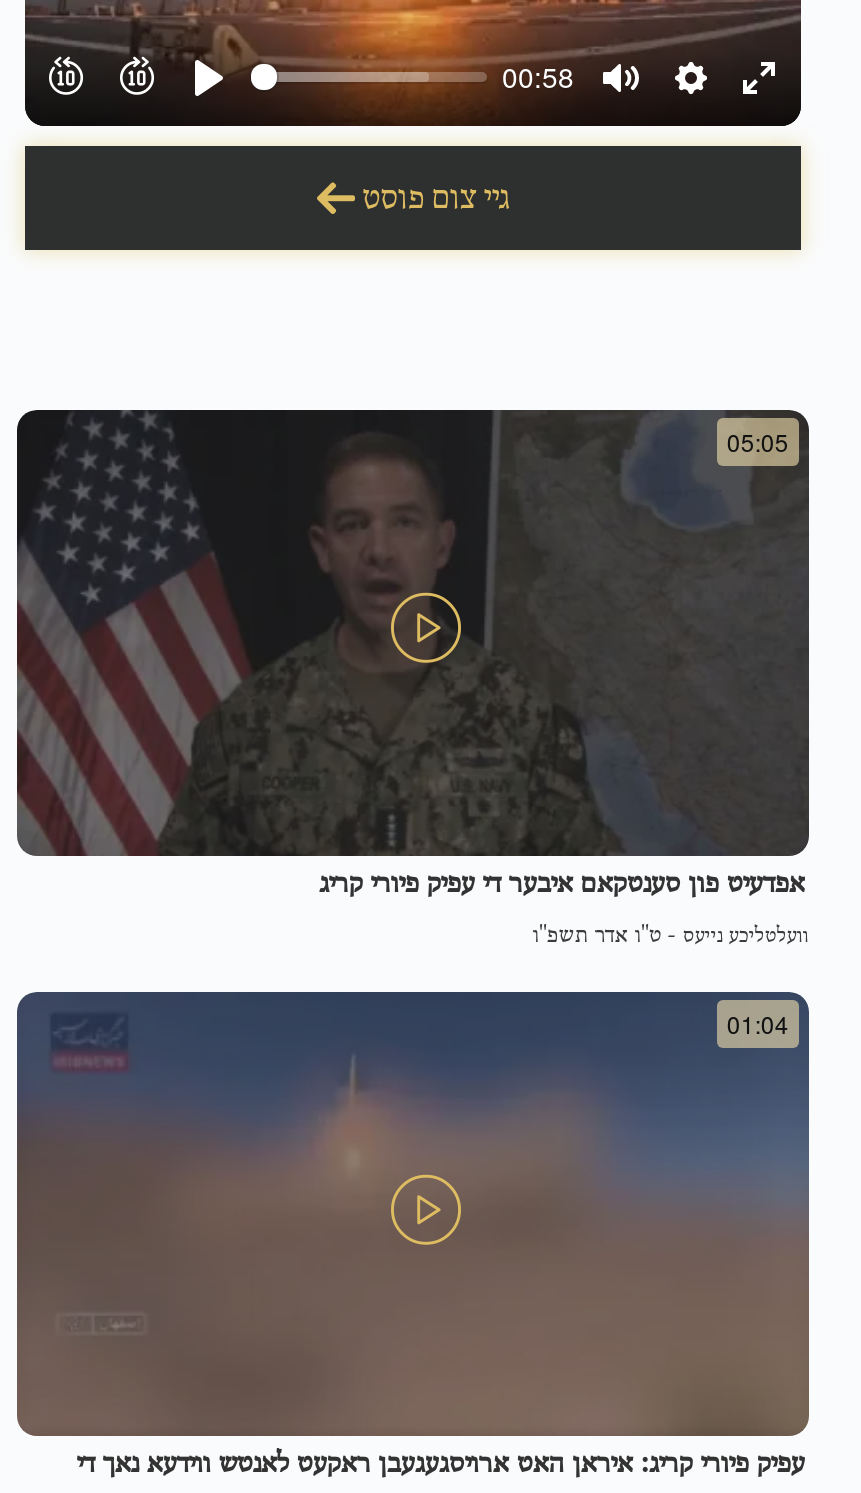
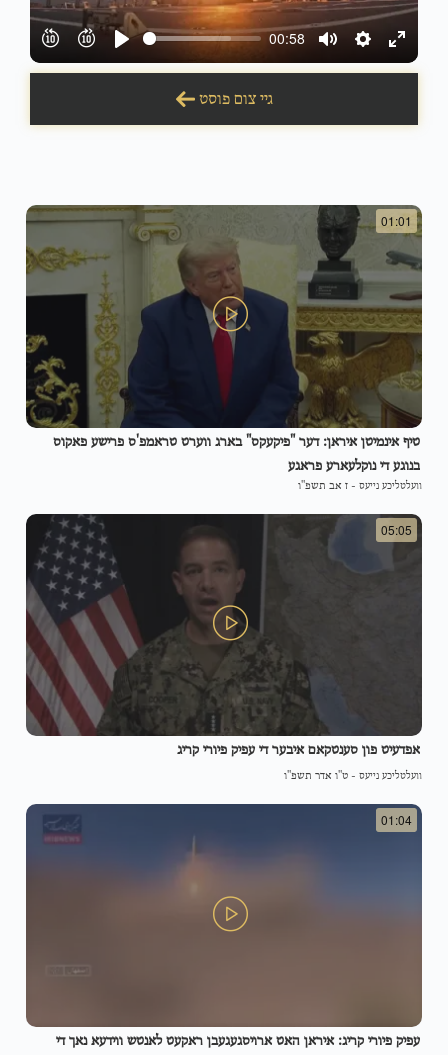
none -> [26,204,422,426] [image] | 01:01
none -> [53,434,422,493] טיף אינמיטן איראן: דער "פיקעקס" בארג ווערט טראמפ'ס פרישע פאקוס | בנוגע די נוקלעארע פראגע | וועלטליכע נייעס - ז אב תשפ"ו

